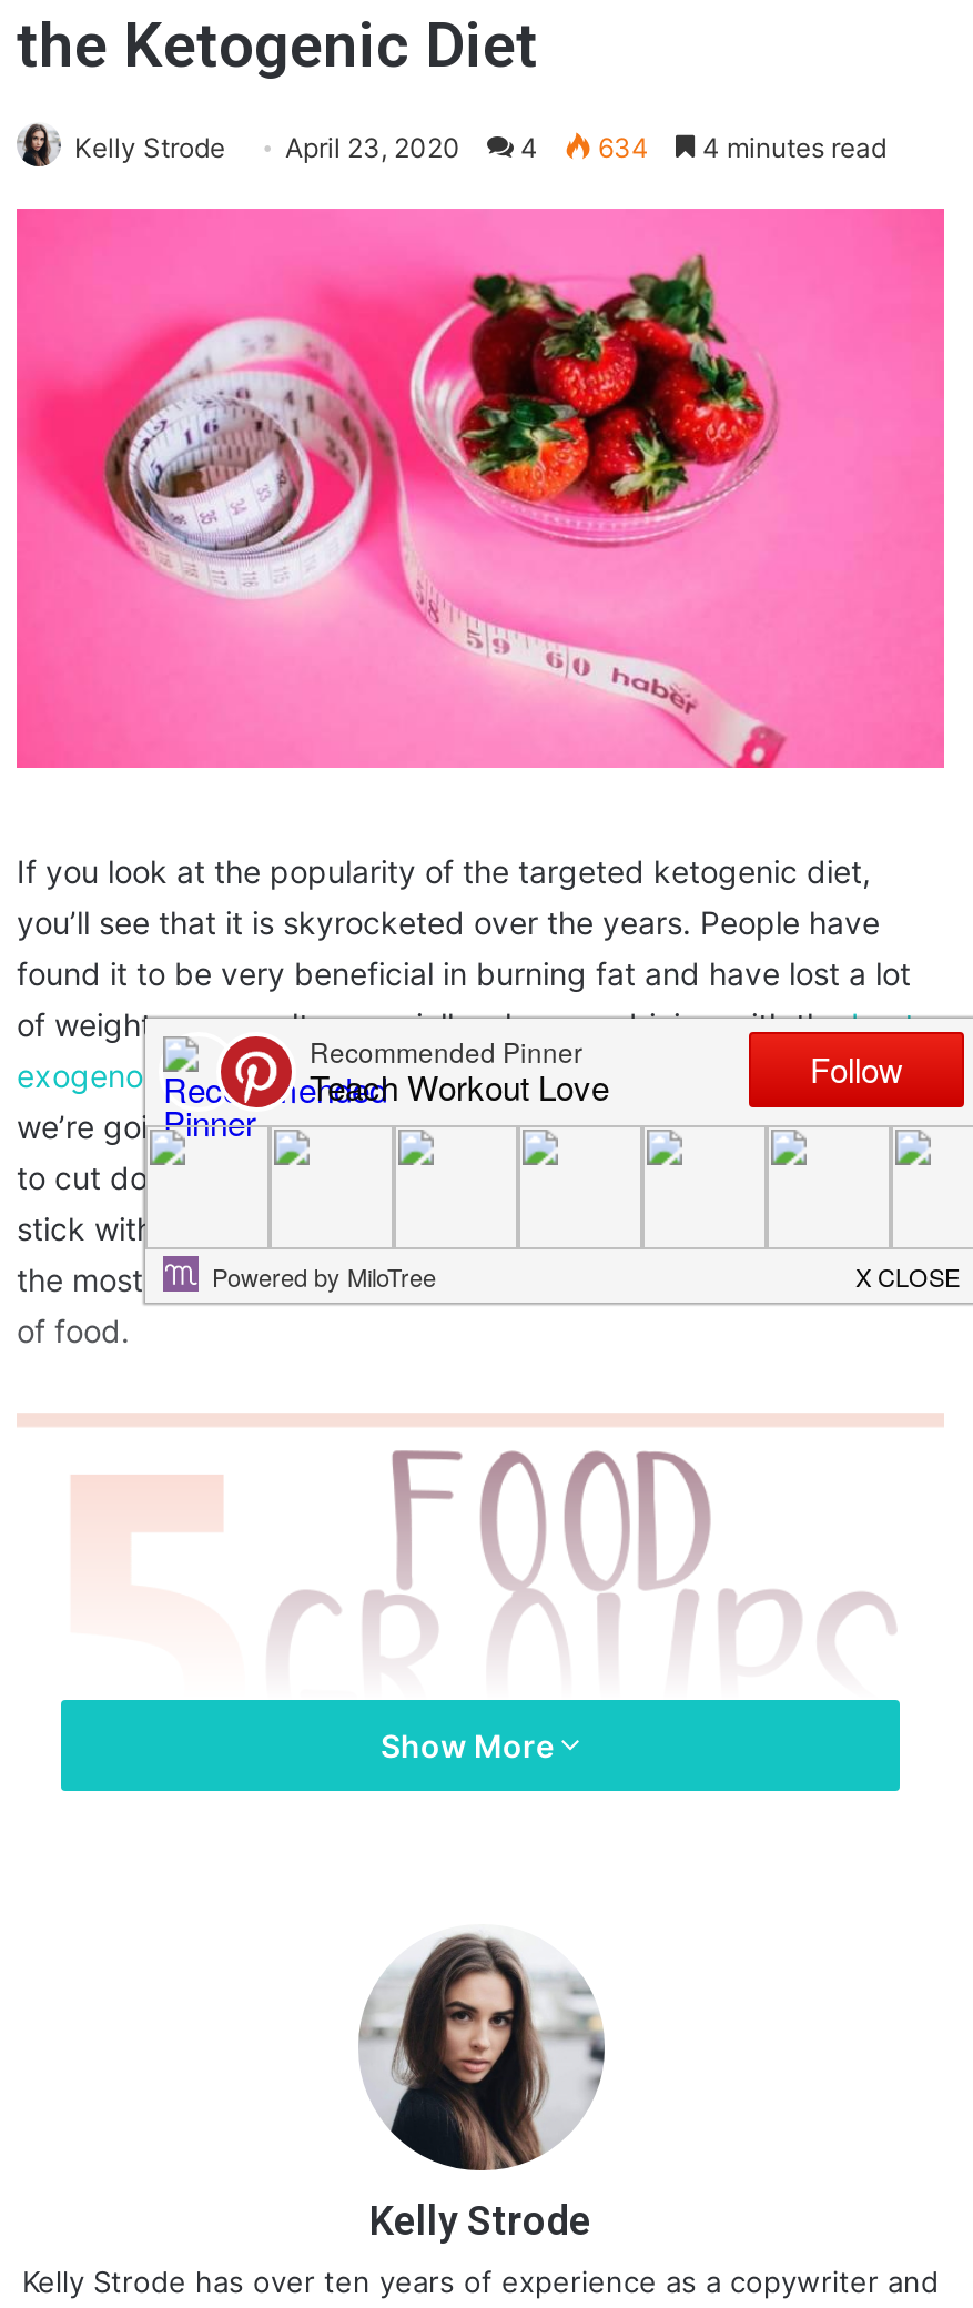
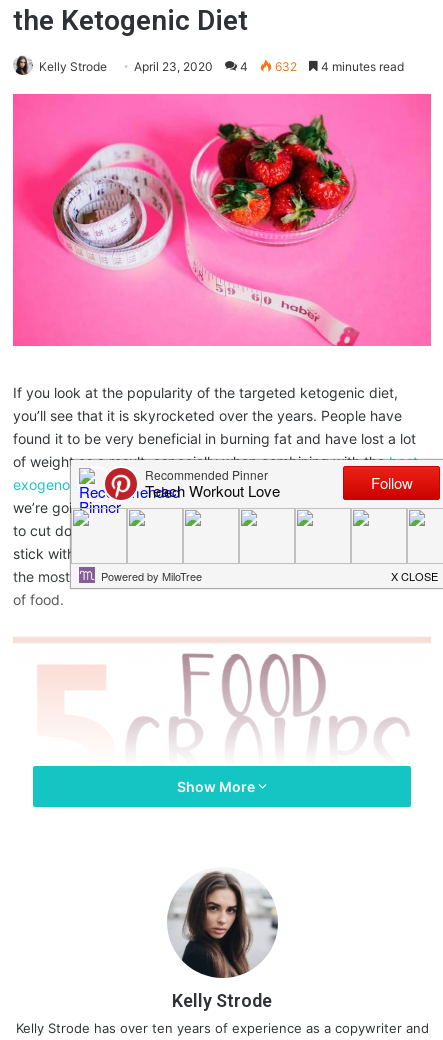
[74,131,886,165] Kelly Strode April 23, 2020 4 634 4 minutes read -> [39,59,404,74] Kelly Strode April 23, 2020 4 632 4 minutes read

